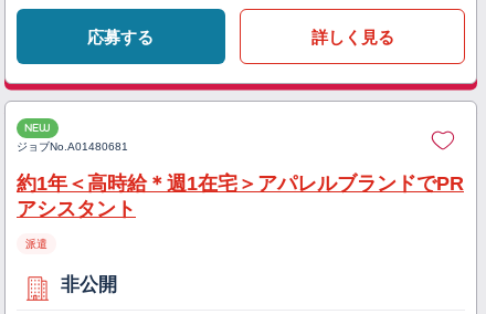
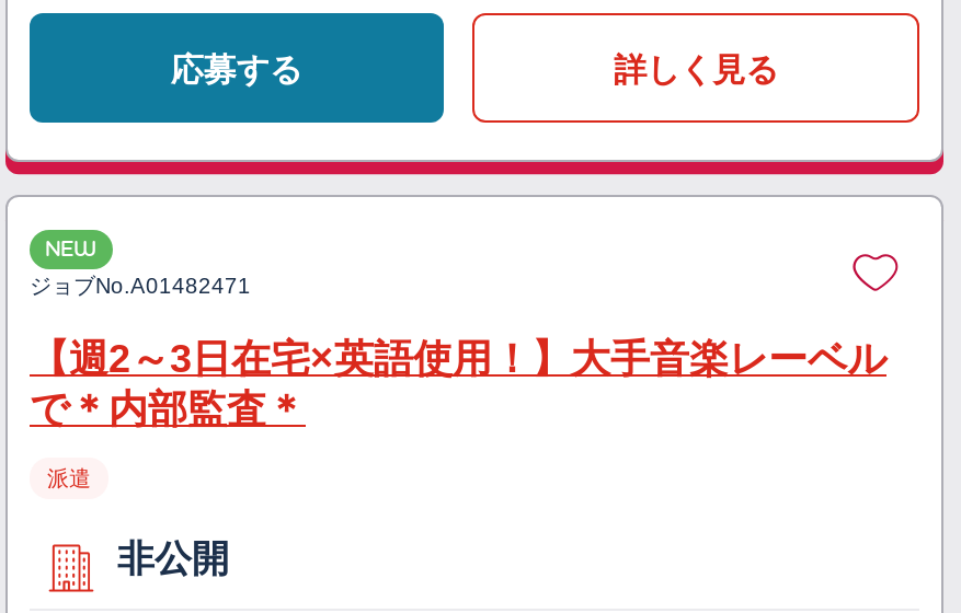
[17,141,128,153] ジョブNo. A01480681 -> [30,274,251,298] ジョブNo. A01482471
[17,173,464,220] 約1年＜高時給＊週1在宅＞アパレルブランドでPR | アシスタント -> [30,338,886,432] 【週2～3日在宅×英語使用！】大手音楽レーベル | で＊内部監査＊

